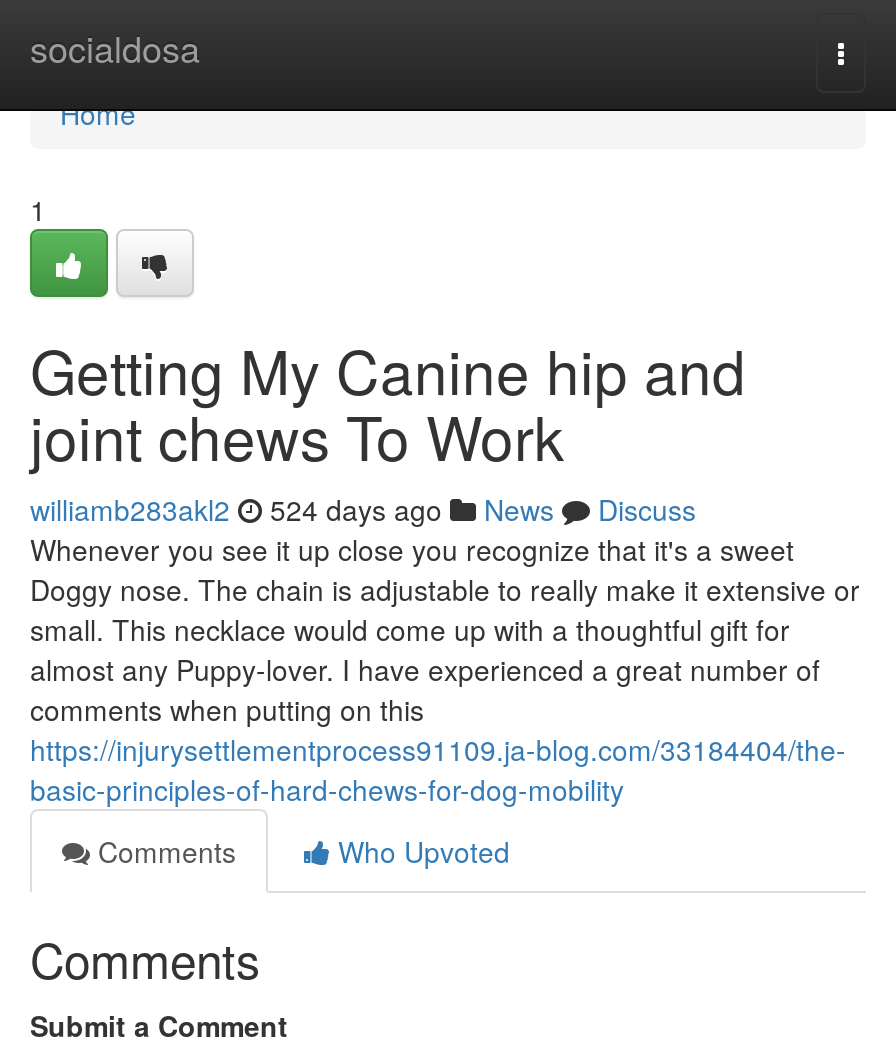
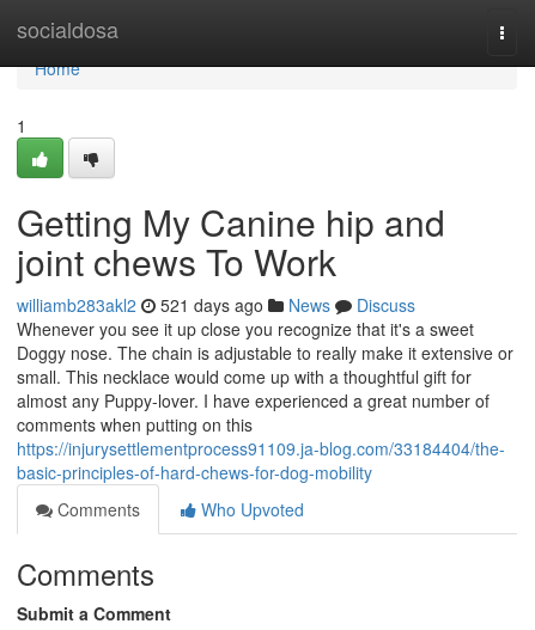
[30,489,696,529] williamb283akl2 524 days ago News Discuss -> [17,293,415,317] williamb283akl2 521 days ago News Discuss

